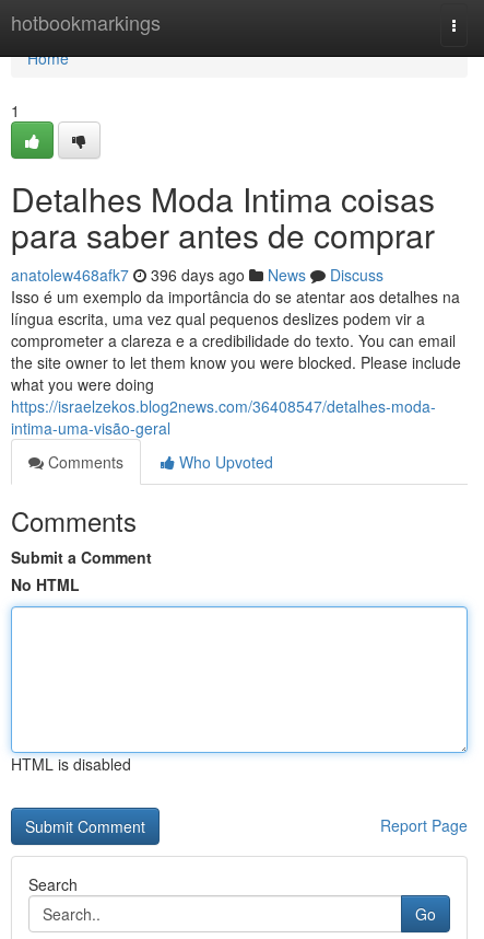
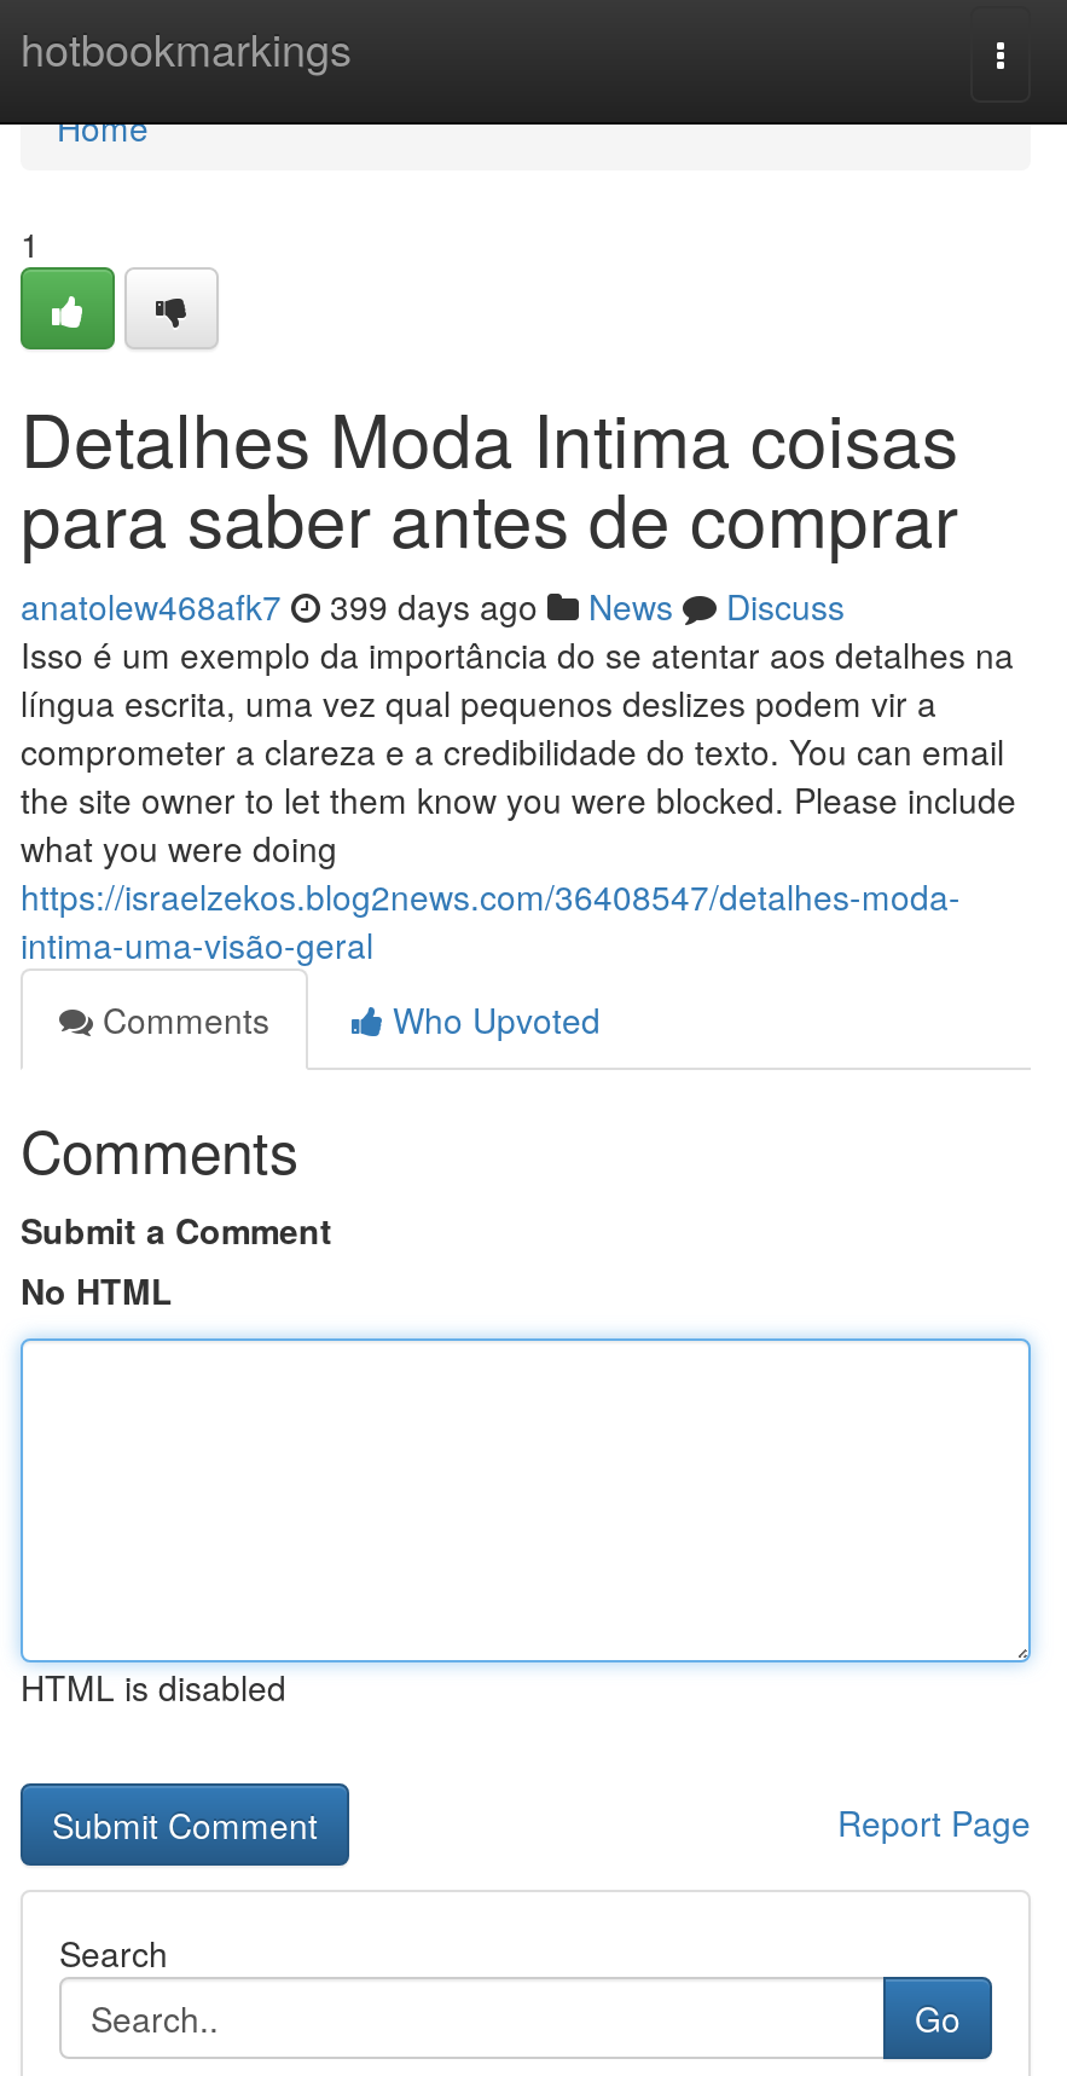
[11,264,383,286] anatolew468afk7 396 days ago News Discuss -> [21,582,845,630] anatolew468afk7 399 days ago News Discuss

